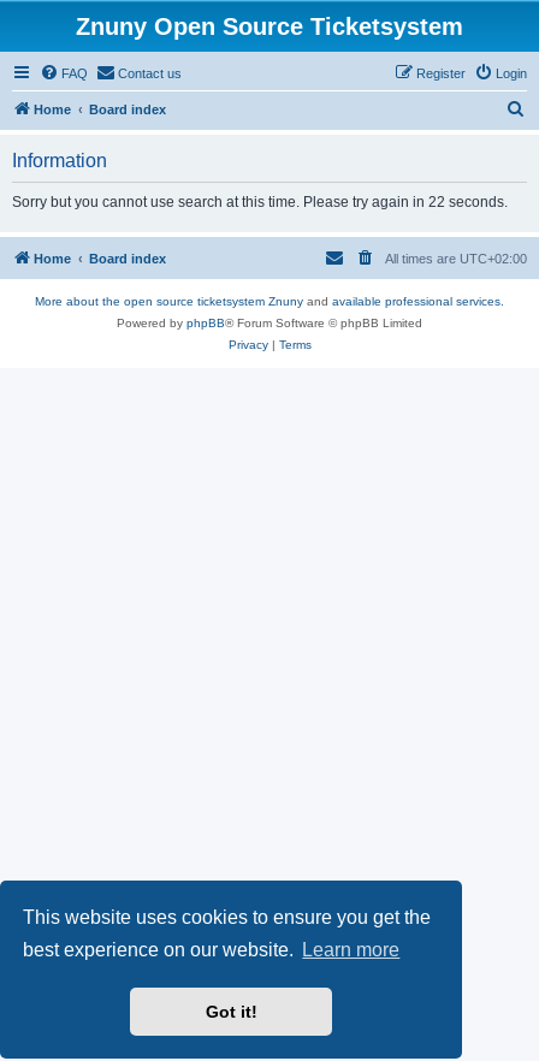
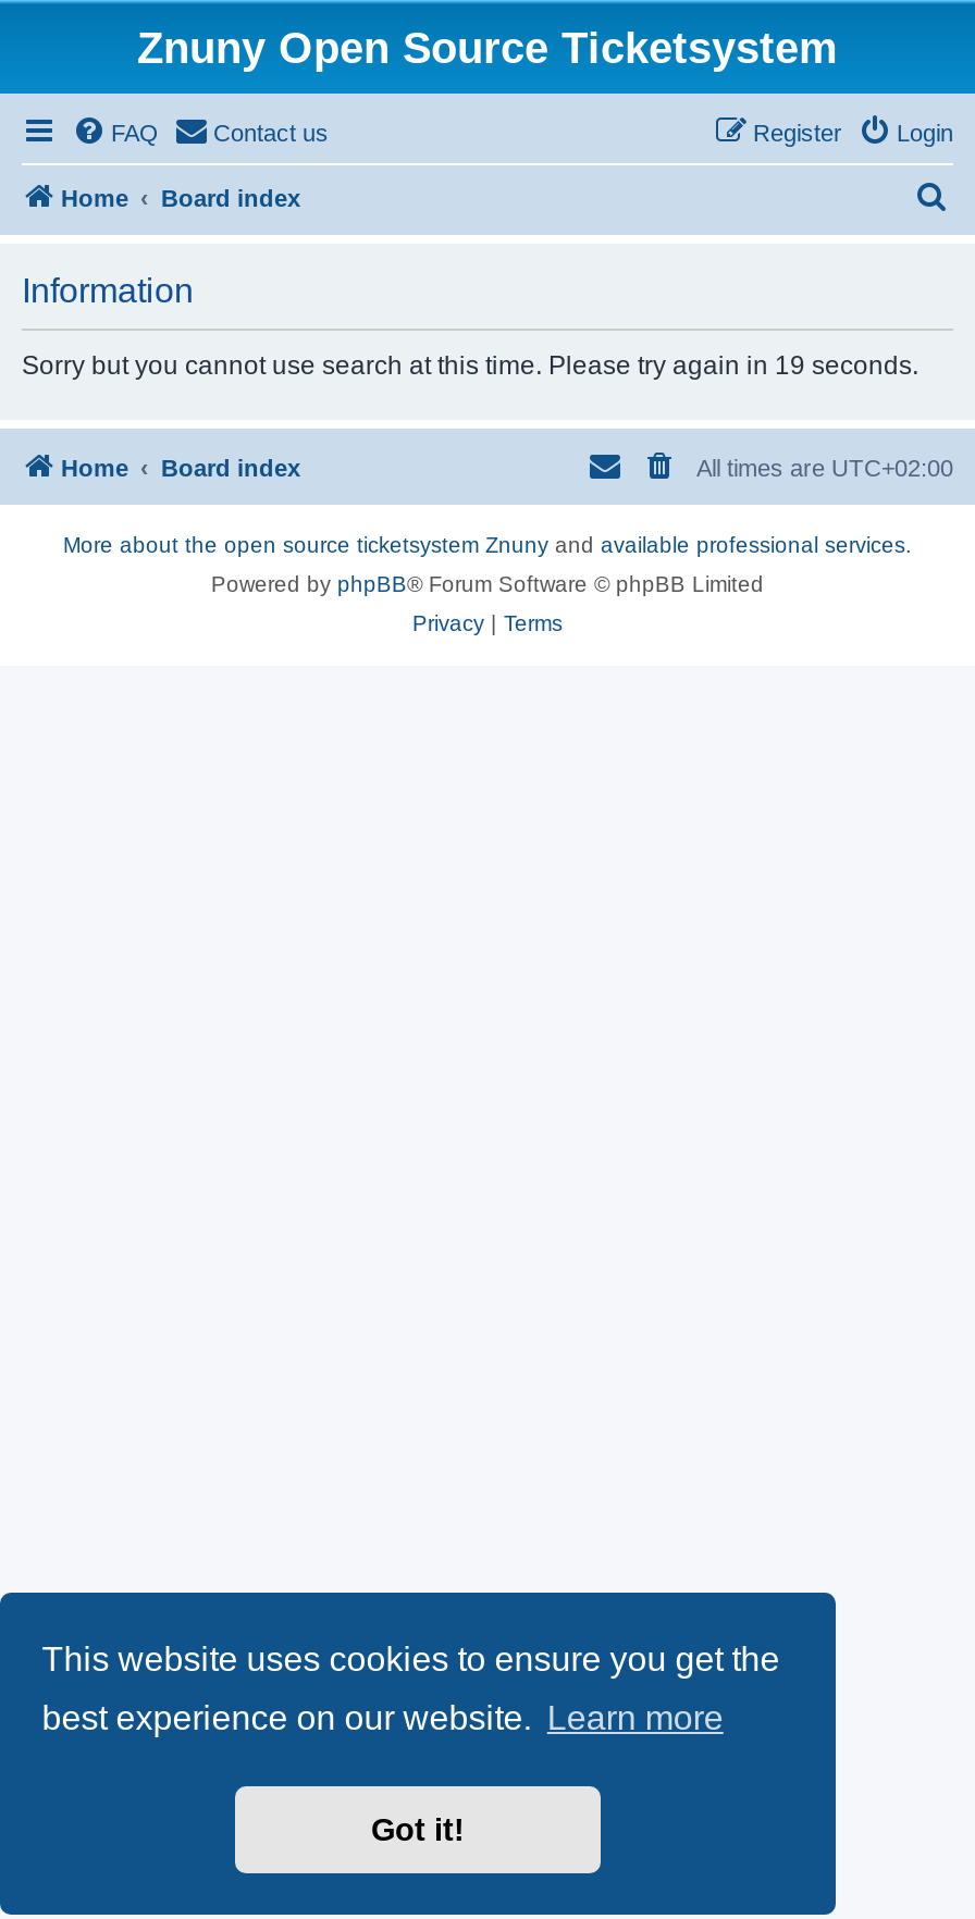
[12,194,508,211] Sorry but you cannot use search at this time. Please try again in 22 seconds. -> [22,350,918,381] Sorry but you cannot use search at this time. Please try again in 19 seconds.

